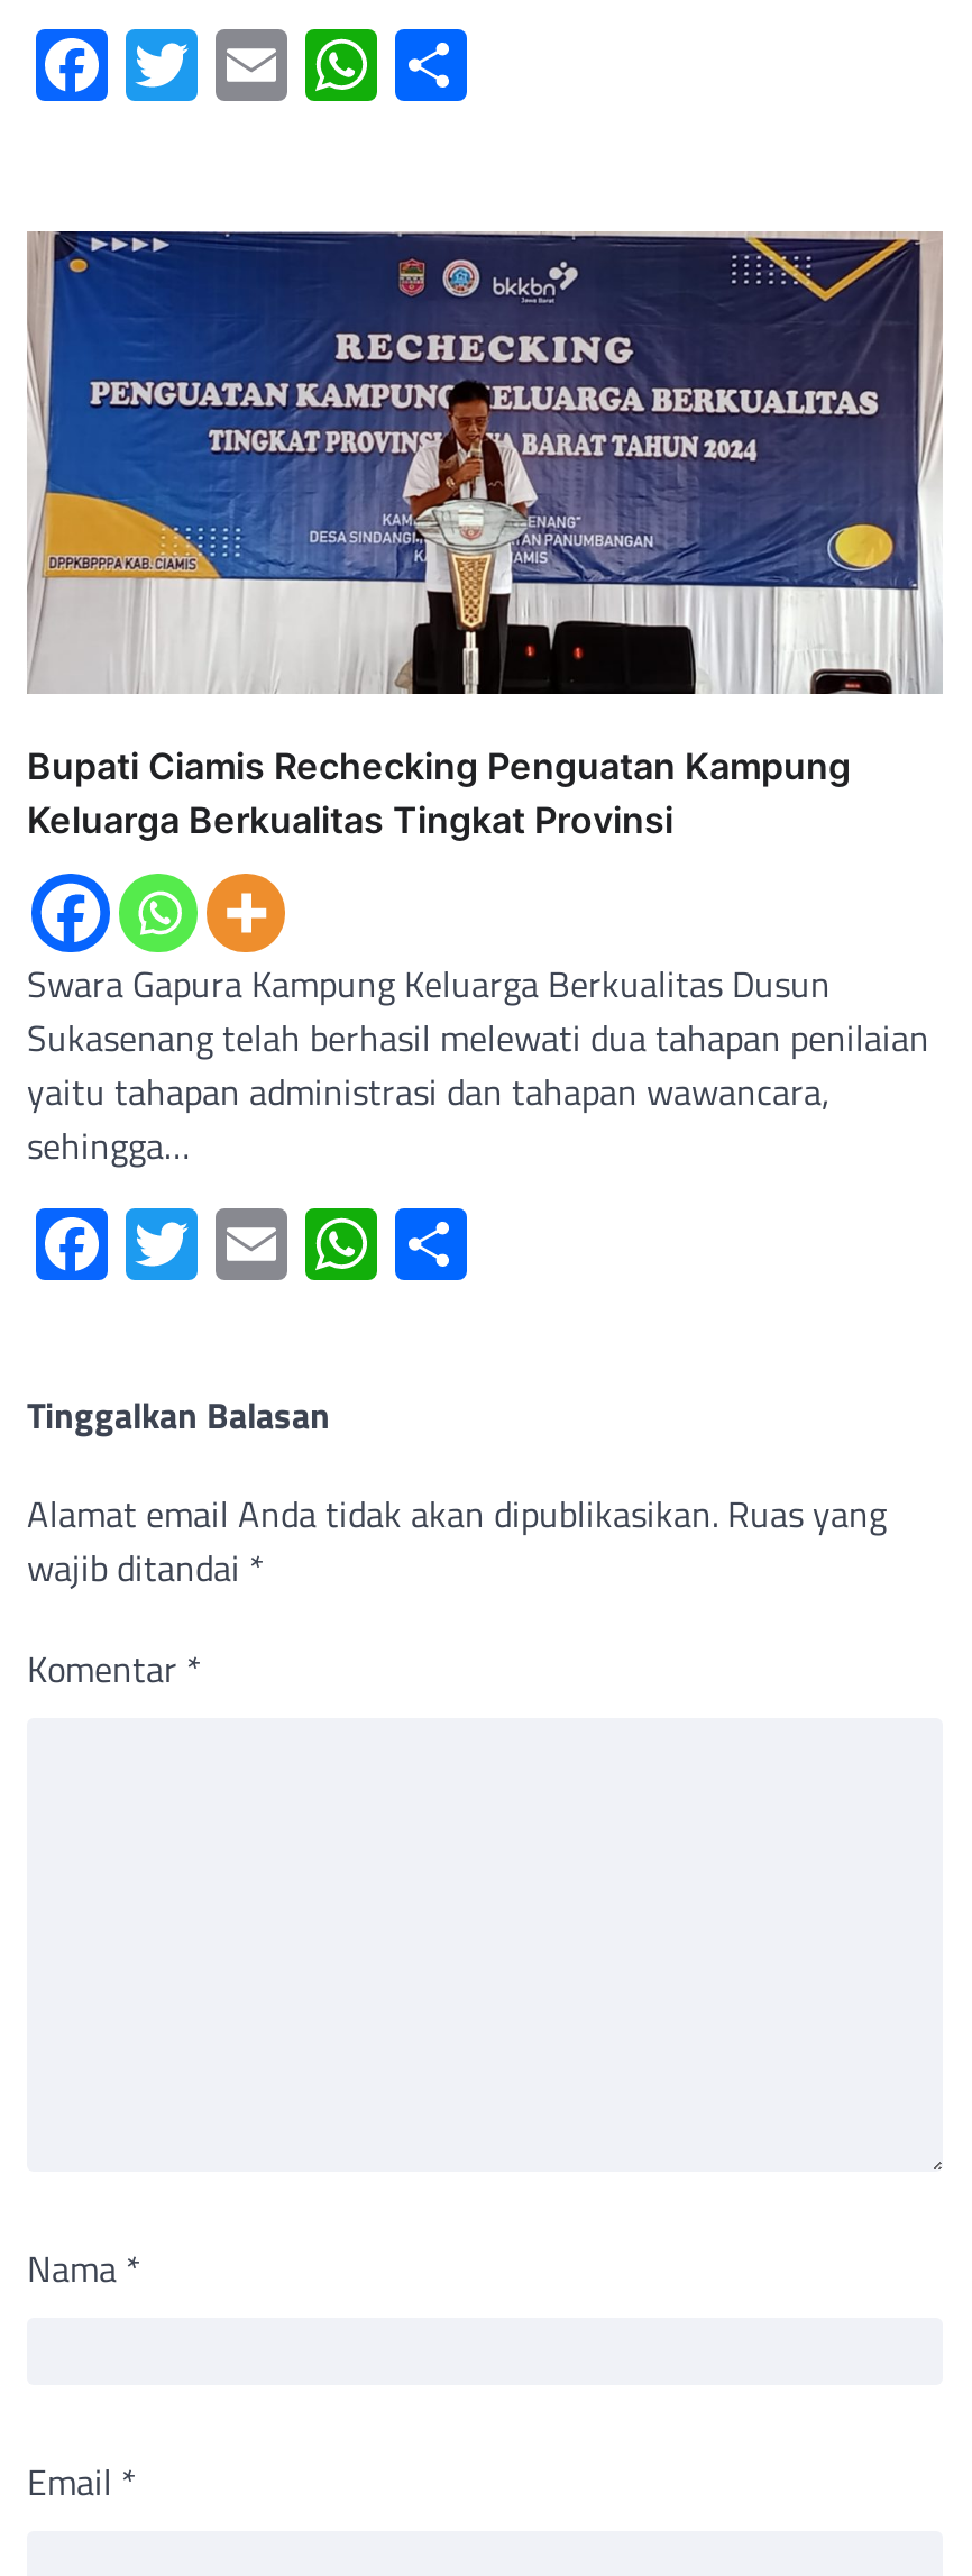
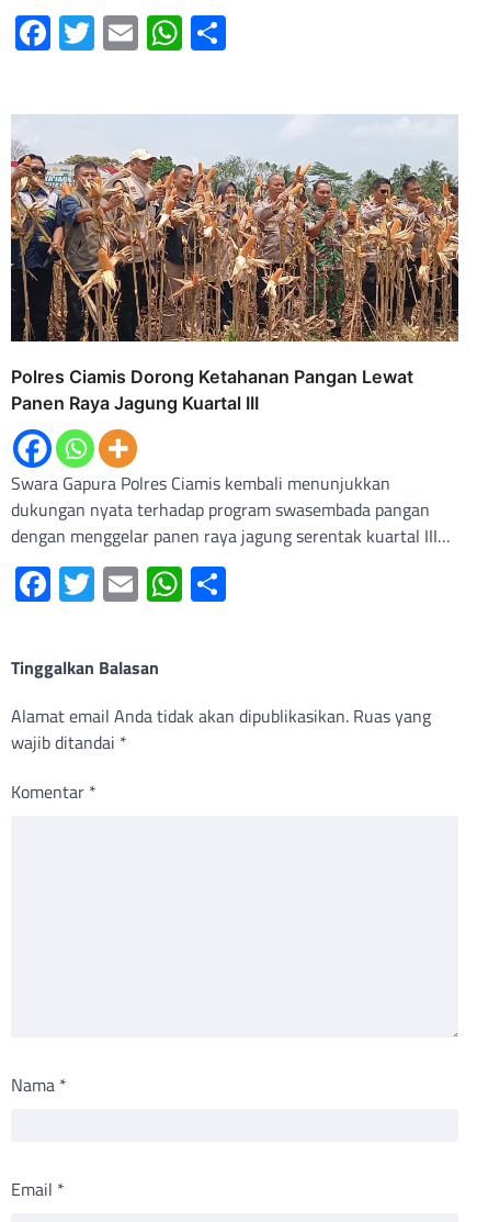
[27,229,943,843] [image] | Bupati Ciamis Rechecking Penguatan Kampung | Keluarga Berkualitas Tingkat Provinsi -> [10,114,459,413] [image] | Polres Ciamis Dorong Ketahanan Pangan Lewat | Panen Raya Jagung Kuartal III
[27,958,929,1173] Swara Gapura Kampung Keluarga Berkualitas Dusun | Sukasenang telah berhasil melewati dua tahapan penilaian | yaitu tahapan administrasi dan tahapan wawancara, | sehingga… -> [11,469,451,548] Swara Gapura Polres Ciamis kembali menunjukkan | dukungan nyata terhadap program swasembada pangan | dengan menggelar panen raya jagung serentak kuartal III…

